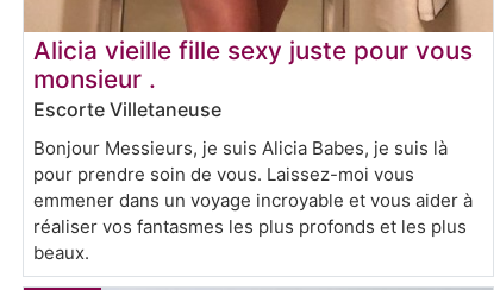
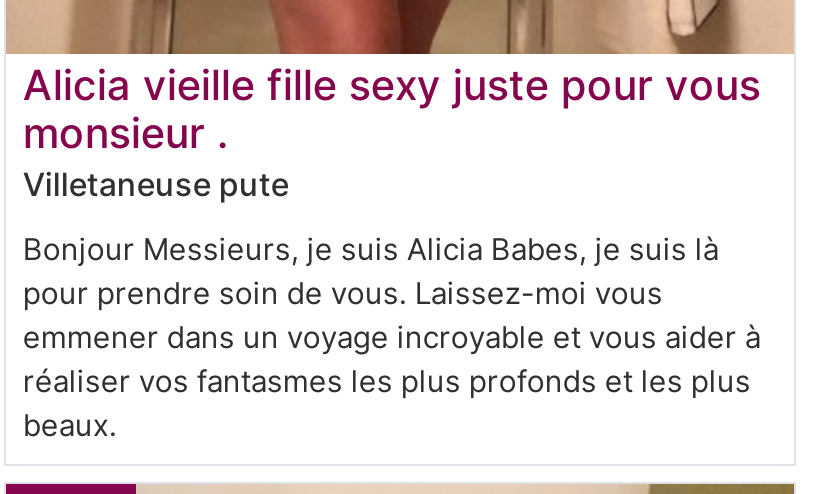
[34,98,222,122] Escorte Villetaneuse -> [23,165,289,205] Villetaneuse pute

